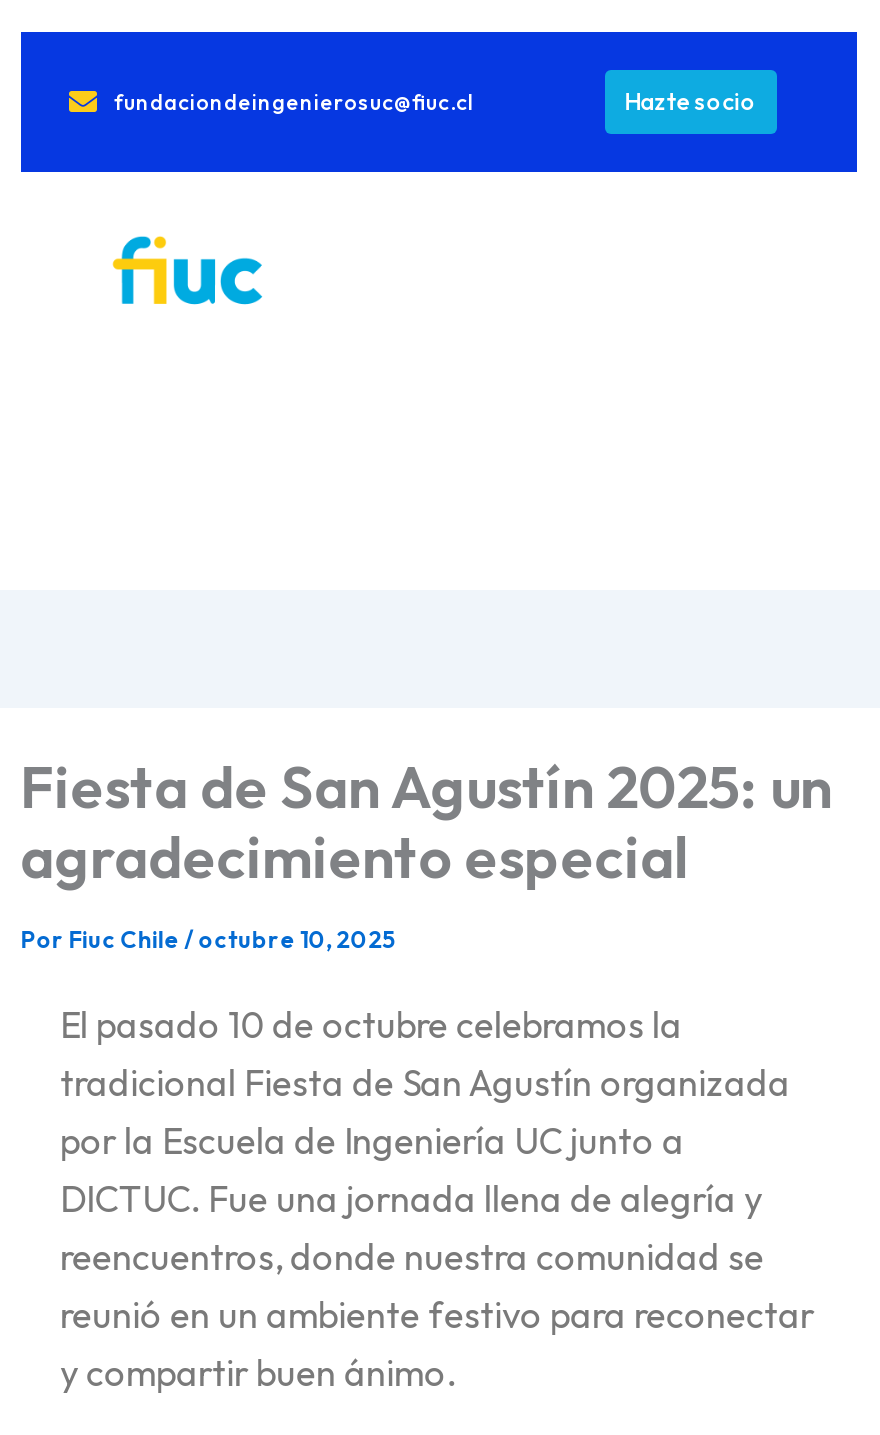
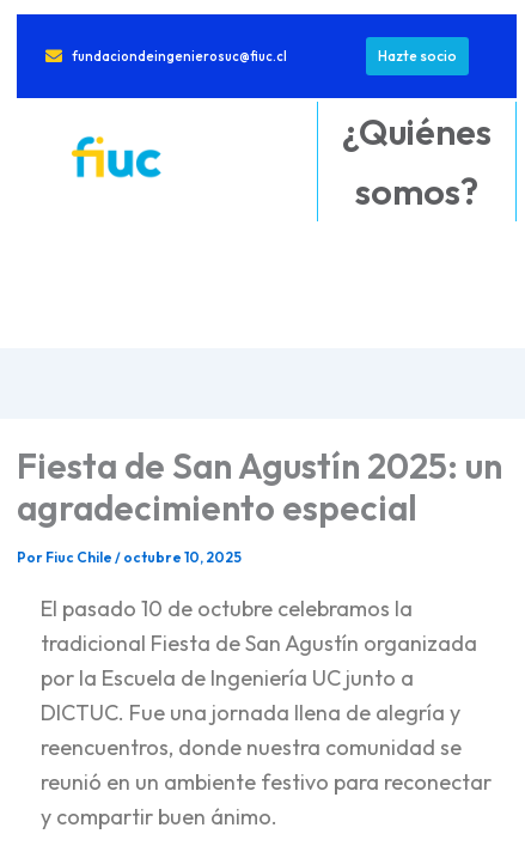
none -> [342,108,491,214] ¿Quiénes | somos?

